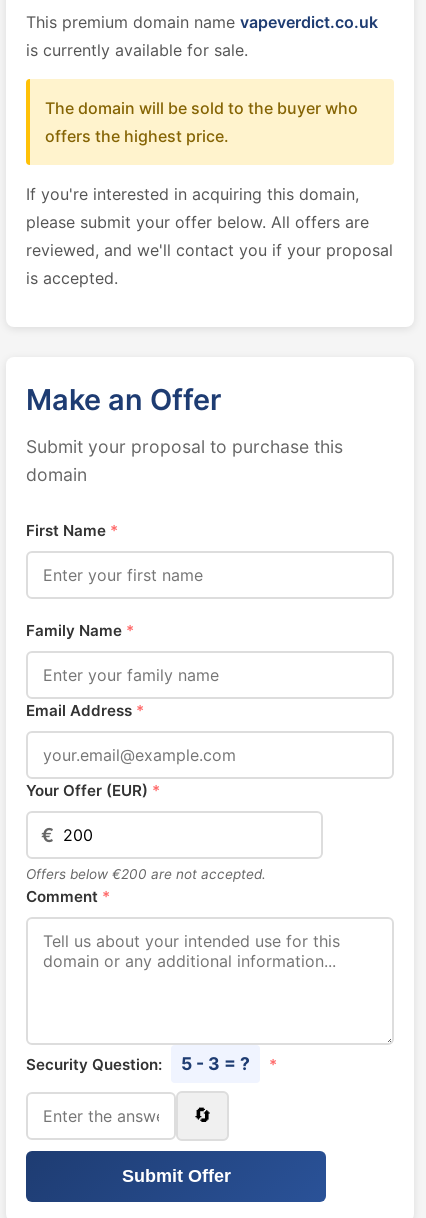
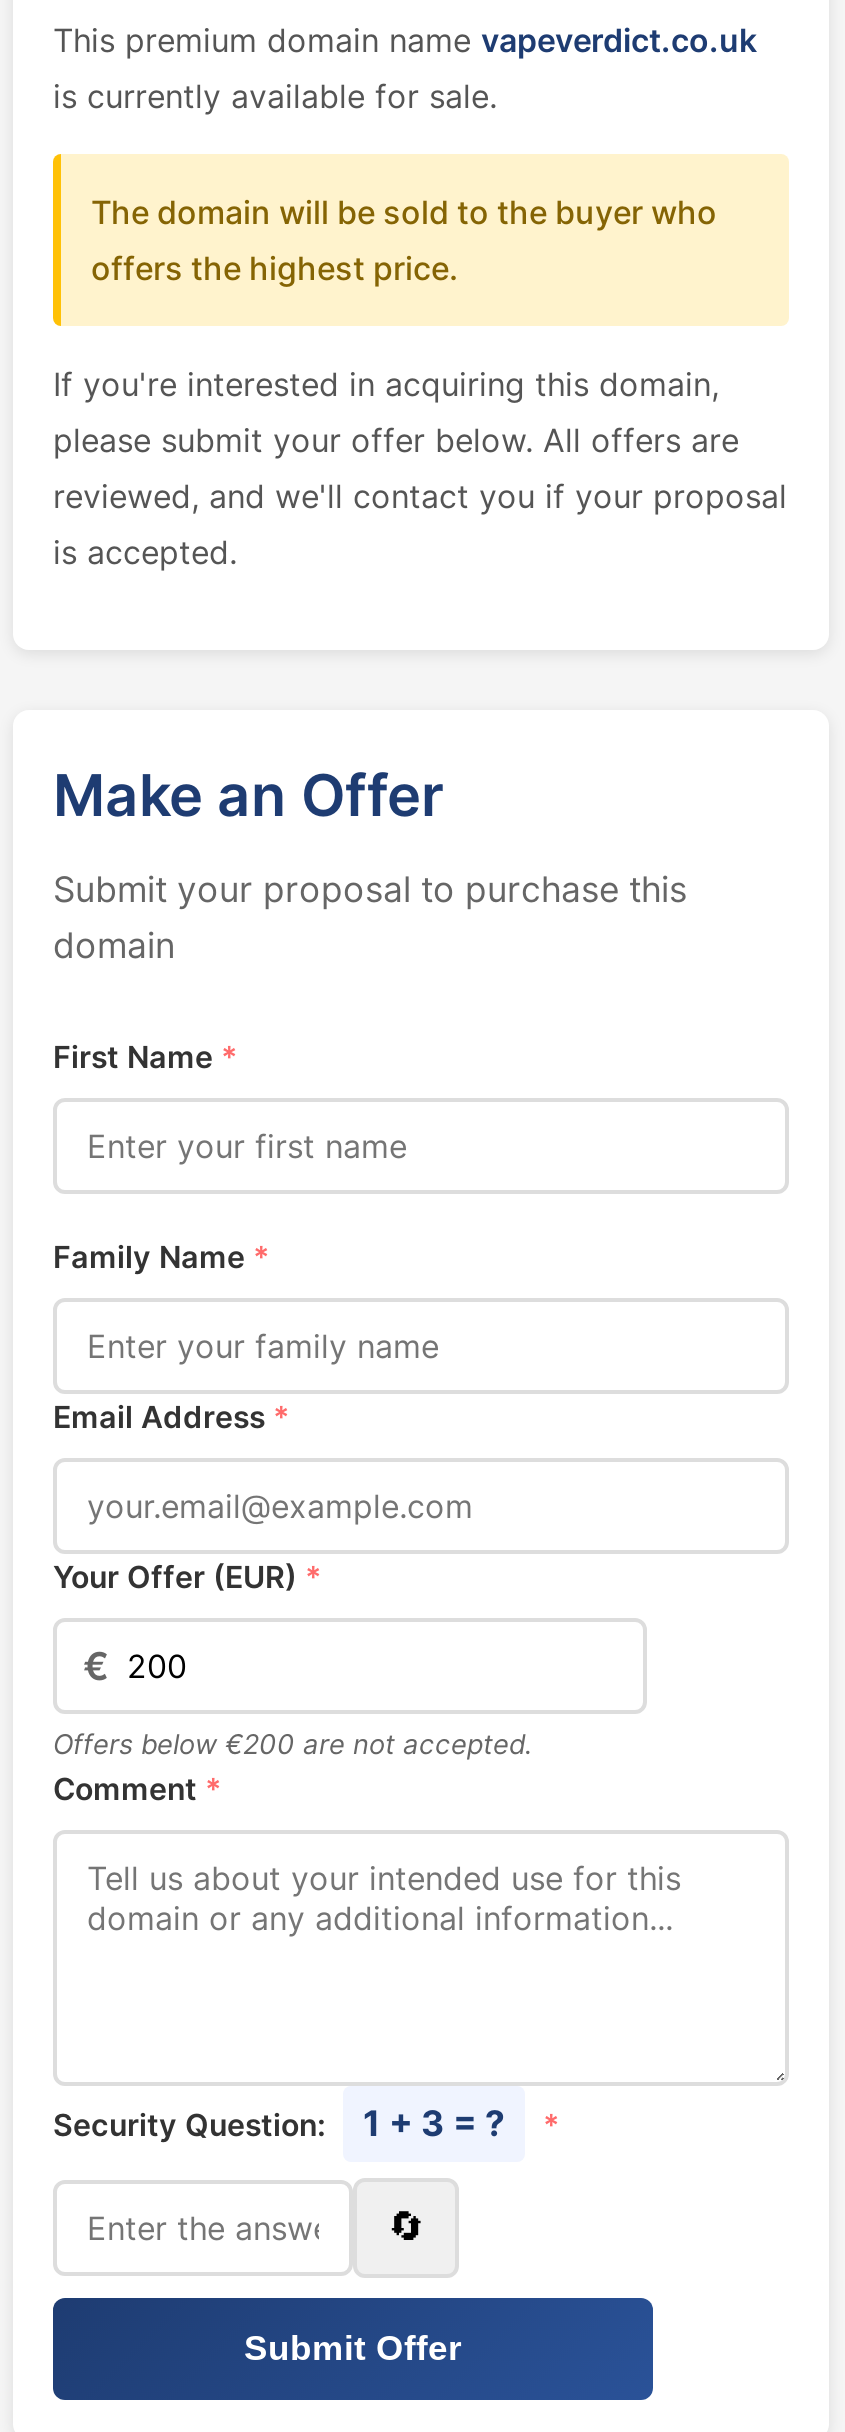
[181,1053,250,1074] 5 - 3 = ? -> [363,2102,505,2144] 1 + 3 = ?

